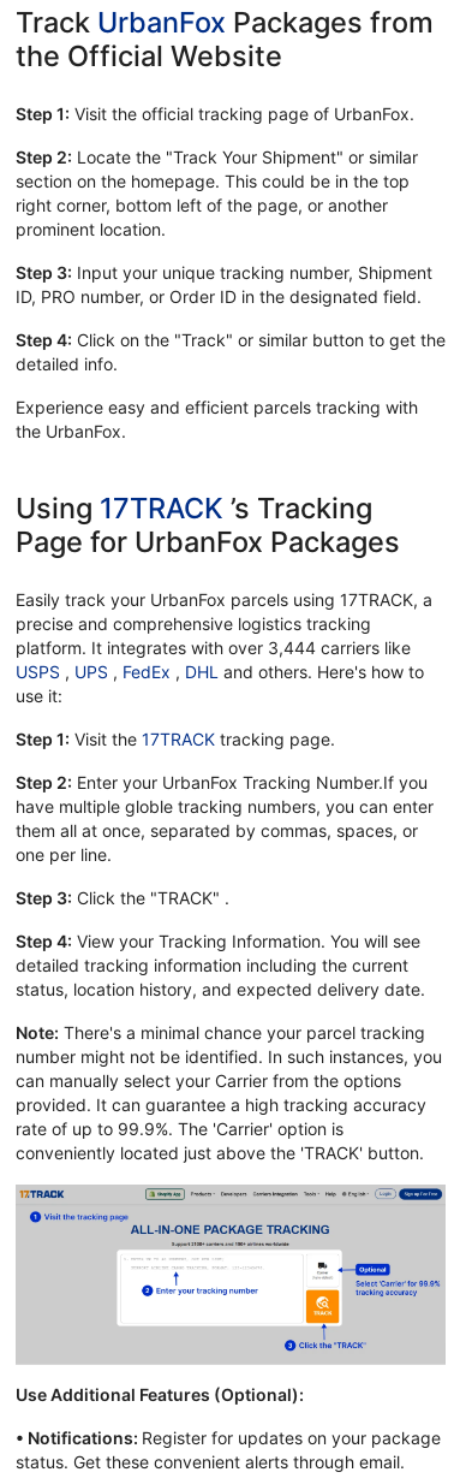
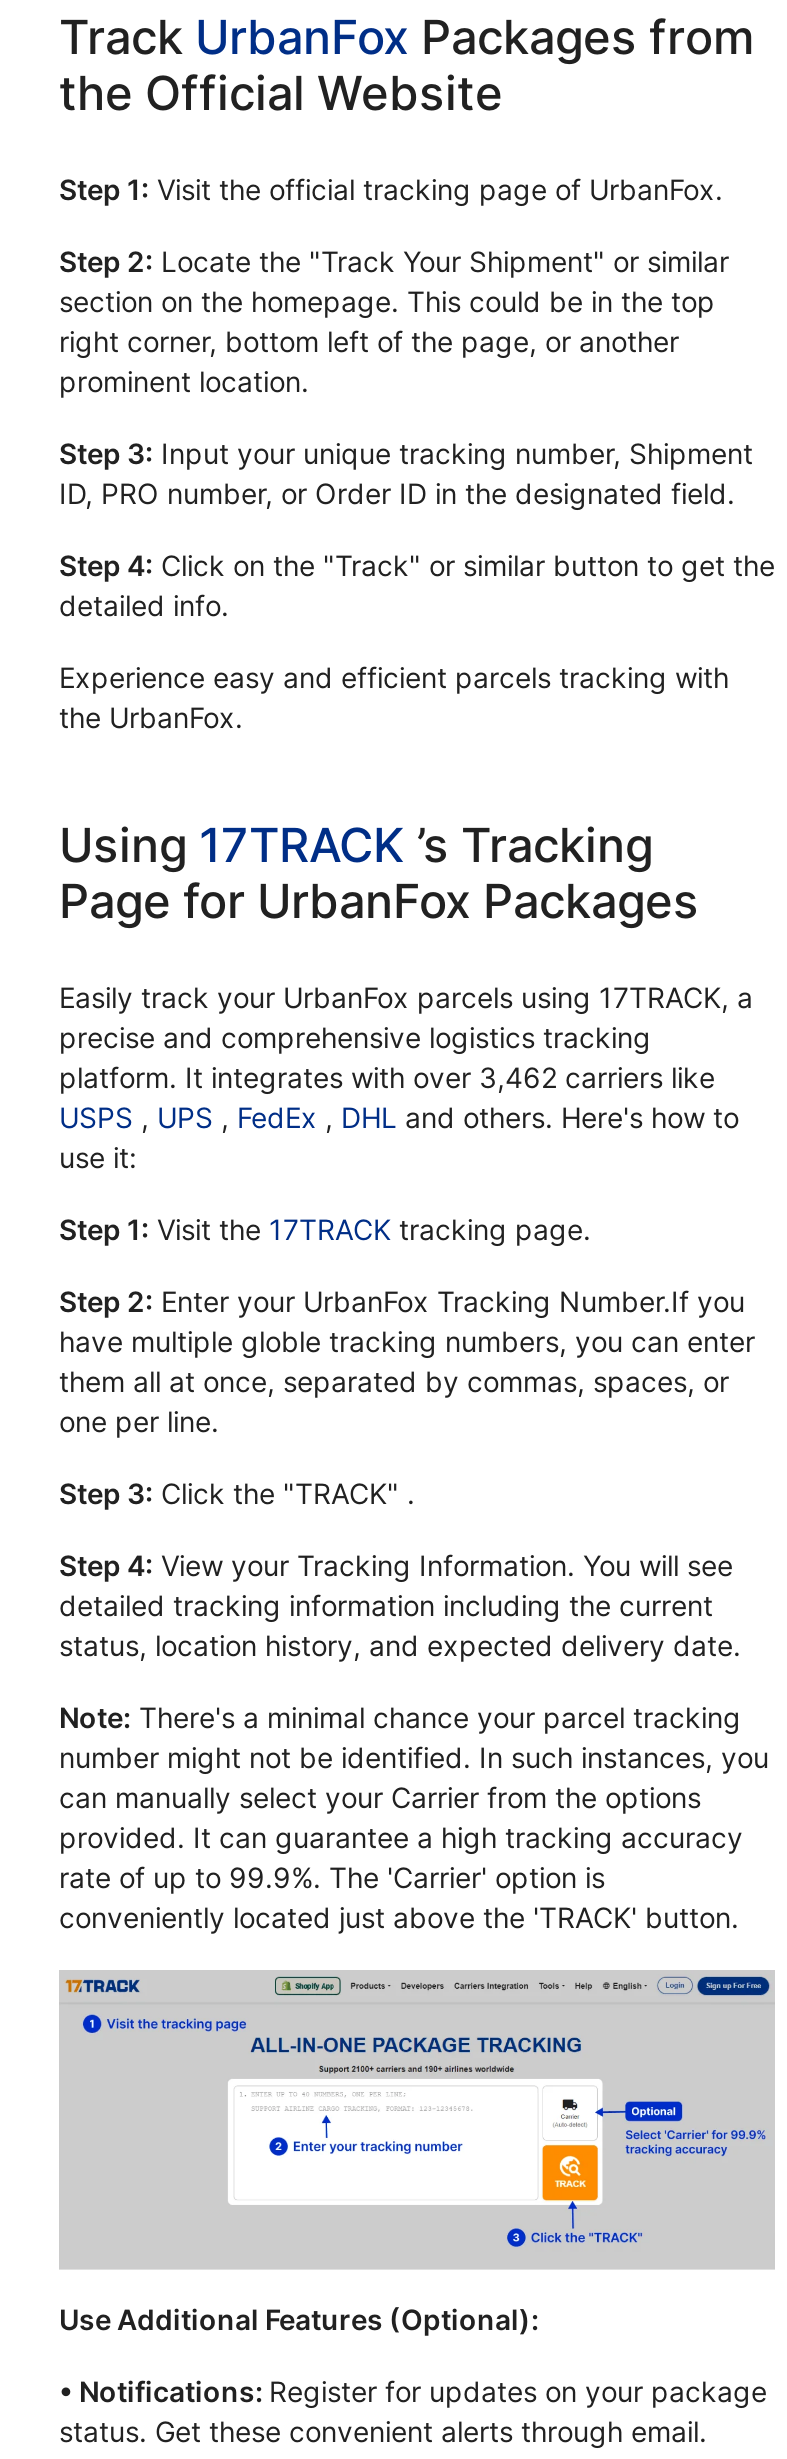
[16,637,411,658] platform. It integrates with over 3,444 carriers like -> [59,1060,715,1094] platform. It integrates with over 3,462 carriers like

